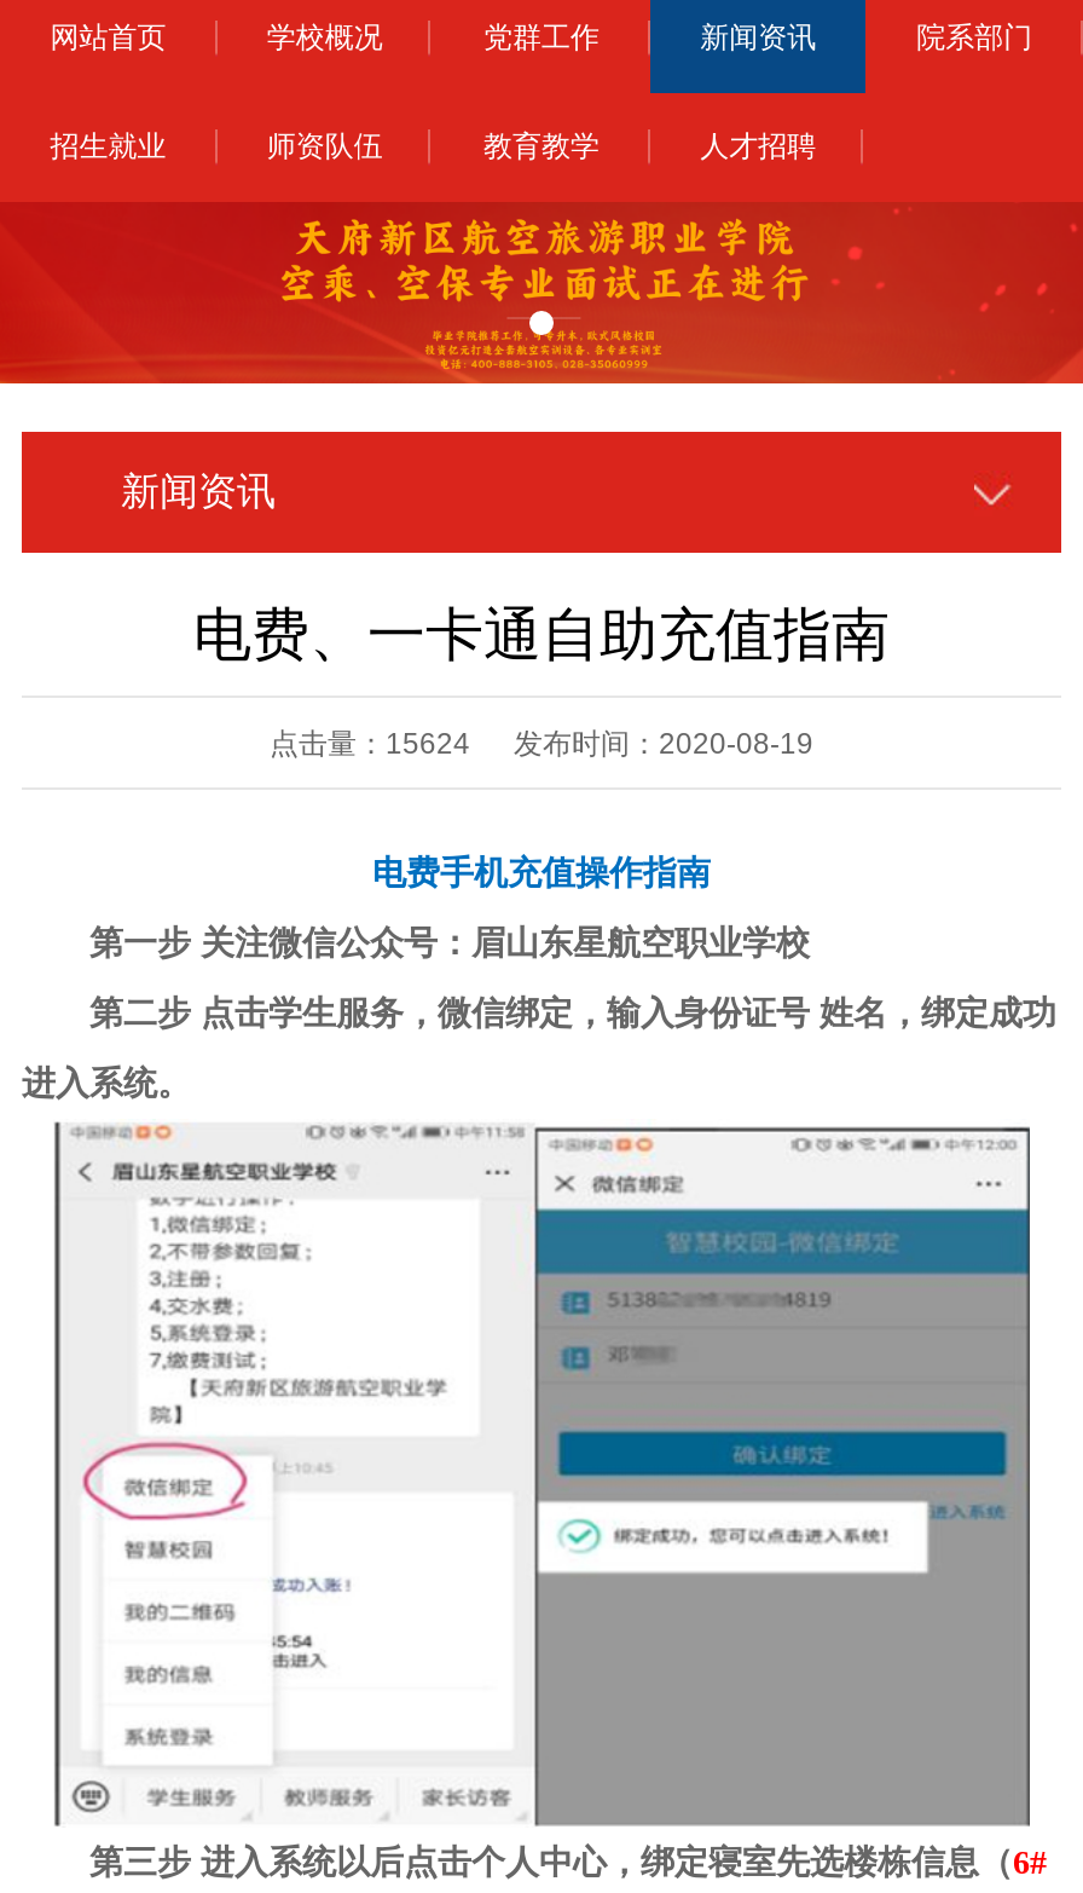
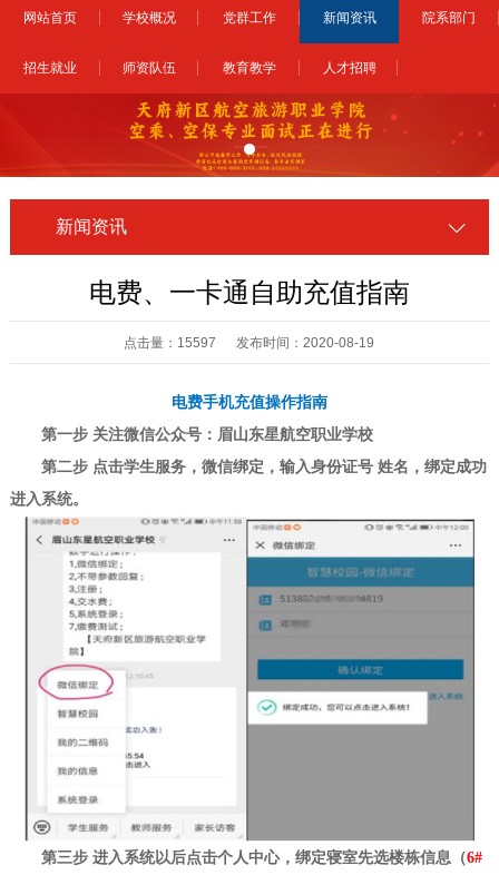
[270,728,813,762] 点击量：15624 发布时间：2020-08-19 -> [124,336,375,351] 点击量：15597 发布时间：2020-08-19

